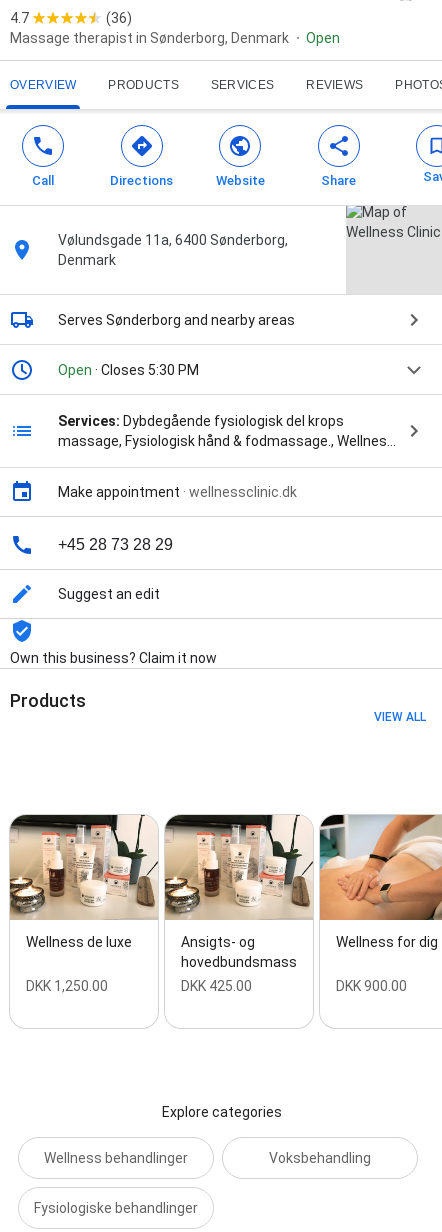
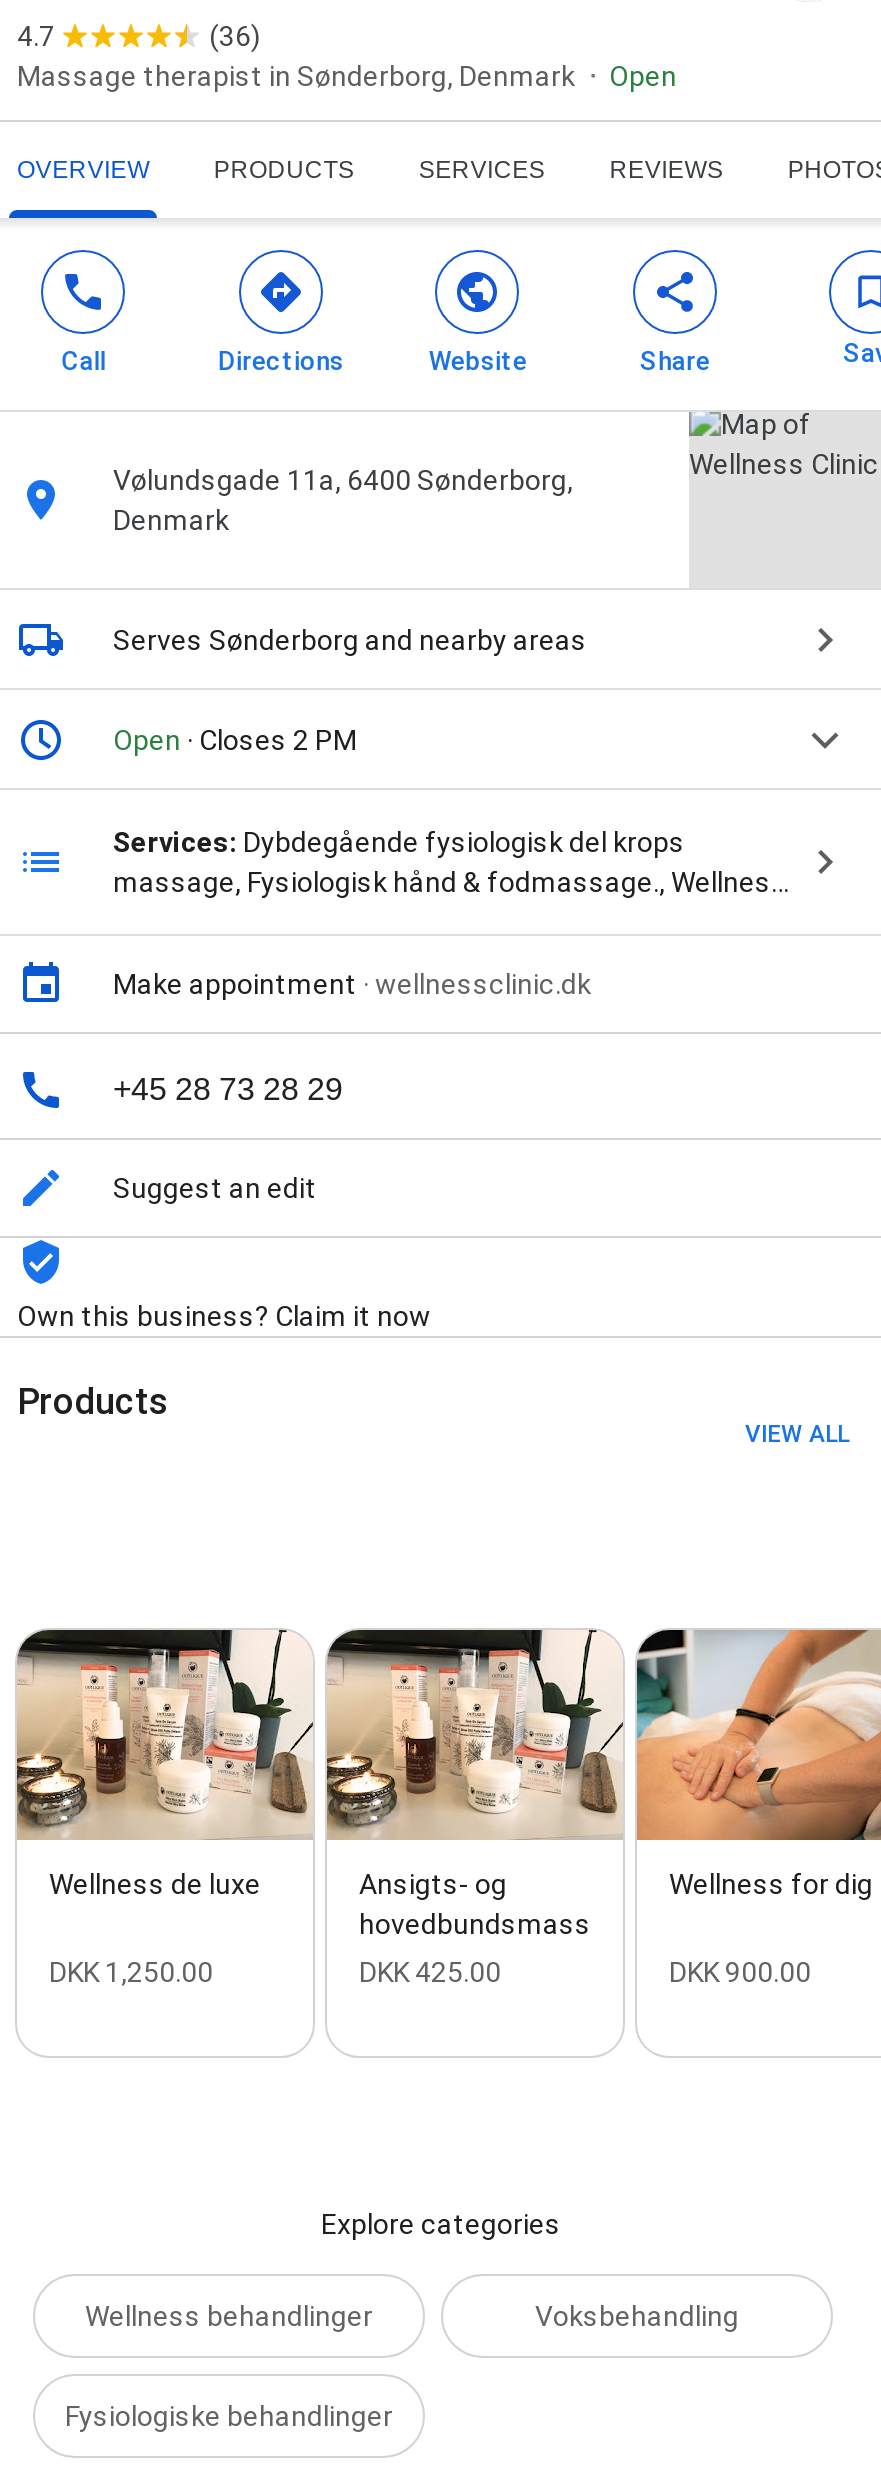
[58,362,199,378] Open · Closes 5:30 PM -> [113,724,357,756] Open · Closes 2 PM

